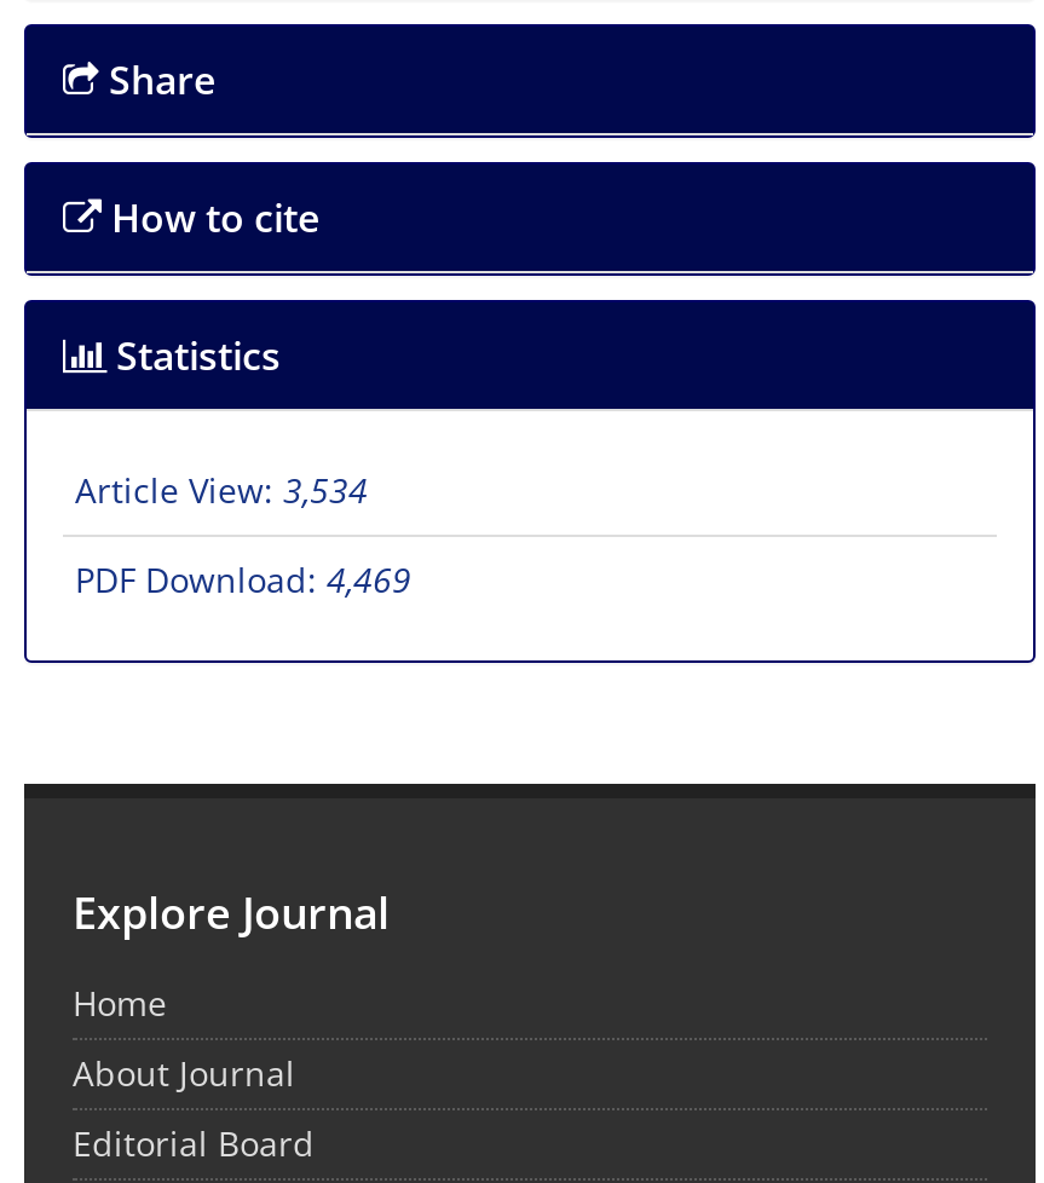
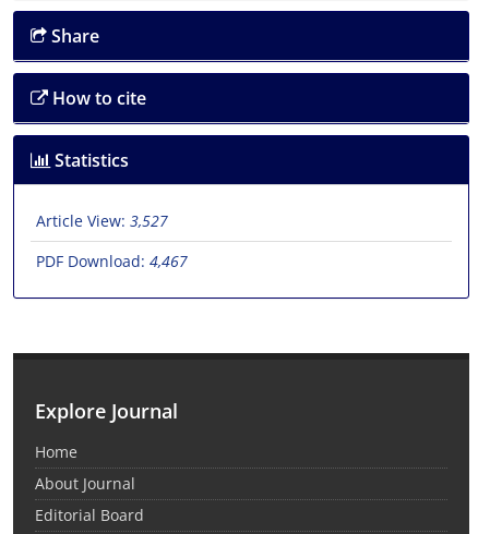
[75,467,368,513] Article View: 3,534 -> [36,210,168,231] Article View: 3,527
[75,556,411,602] PDF Download: 4,469 -> [36,251,188,271] PDF Download: 4,467

